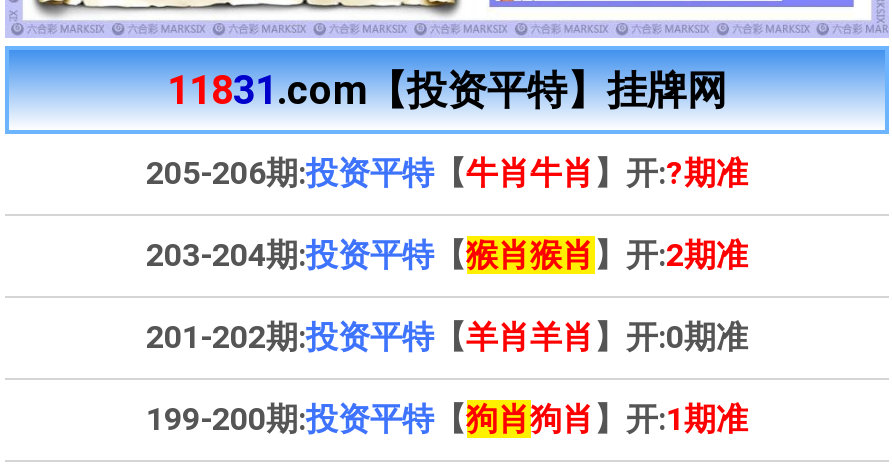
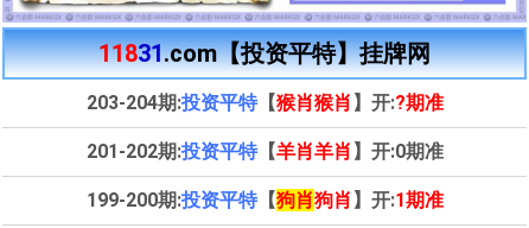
[146,154,748,274] 205-206期:投资平特【牛肖牛肖】开:?期准 | 203-204期:投资平特【猴肖猴肖】开:2期准 -> [86,91,443,114] 203-204期:投资平特【猴肖猴肖】开:?期准

